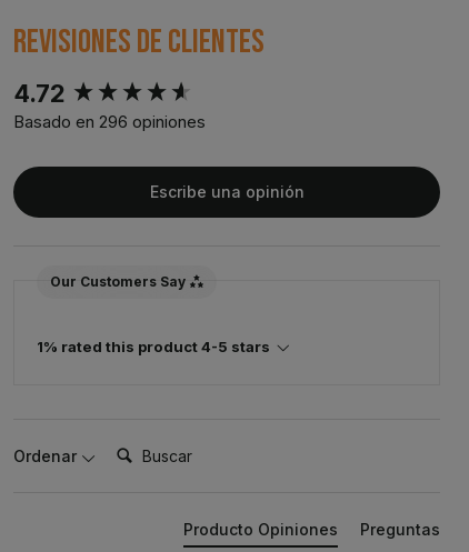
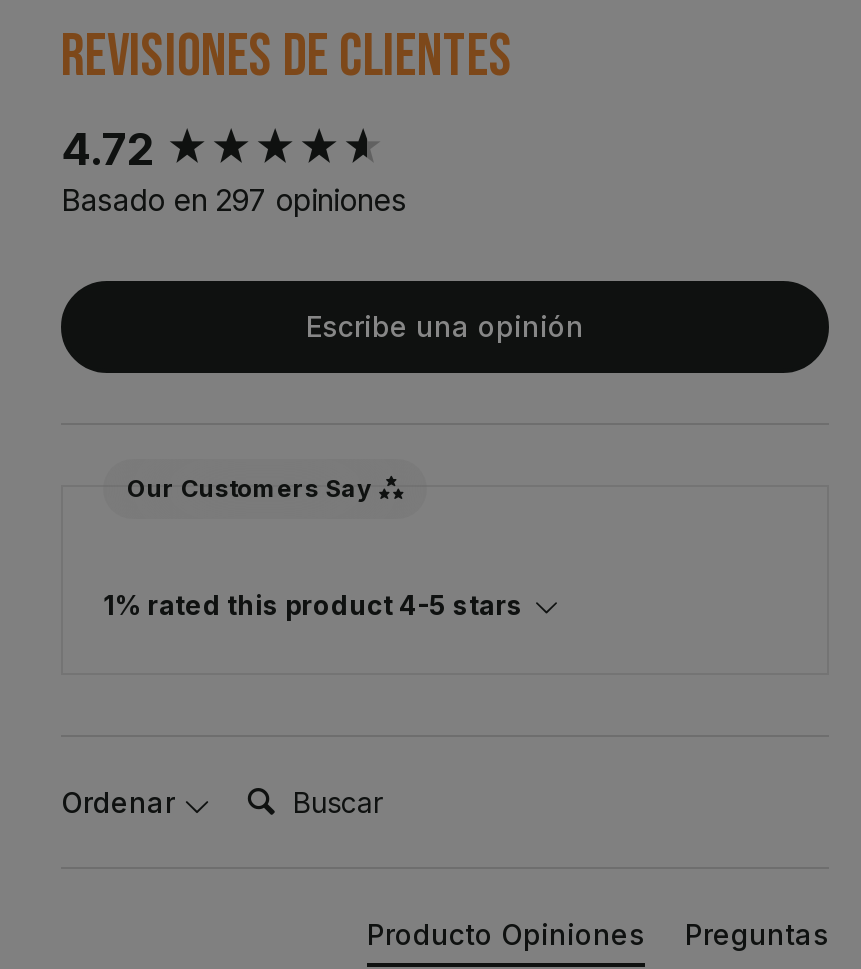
[13,112,206,133] Basado en 296 opiniones -> [61,182,407,220] Basado en 297 opiniones

